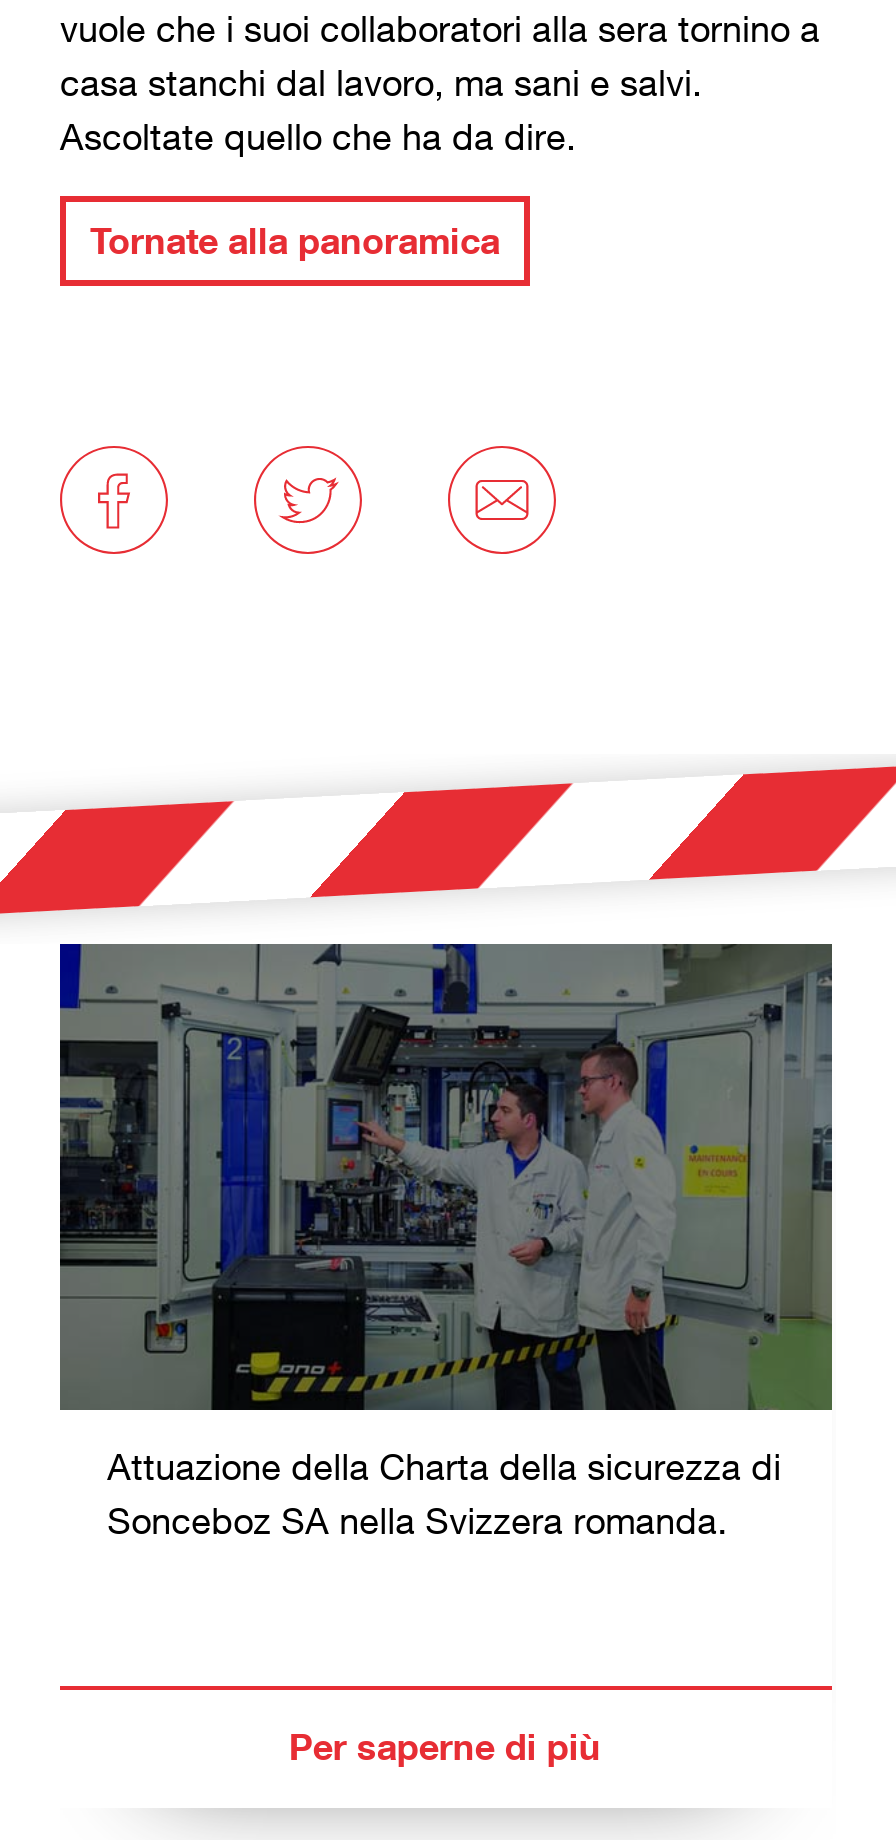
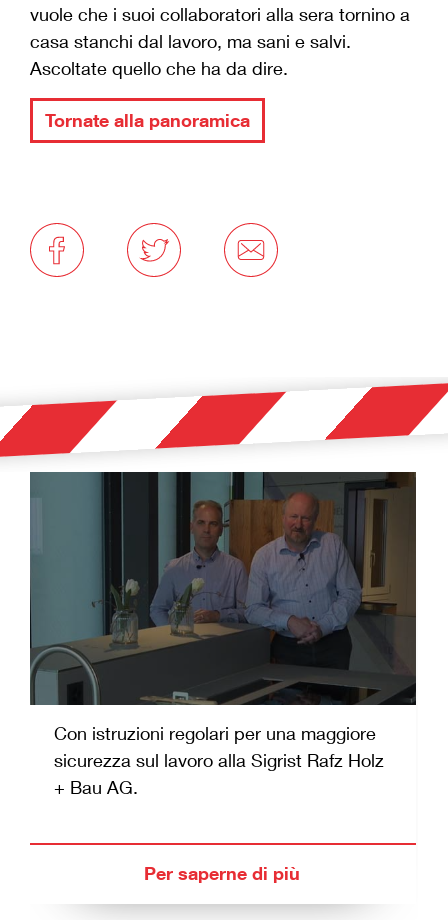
[58,942,832,1541] [image] | Attuazione della Charta della sicurezza di | Sonceboz SA nella Svizzera romanda. -> [29,471,416,798] [image] | Con istruzioni regolari per una maggiore | sicurezza sul lavoro alla Sigrist Rafz Holz | + Bau AG.

